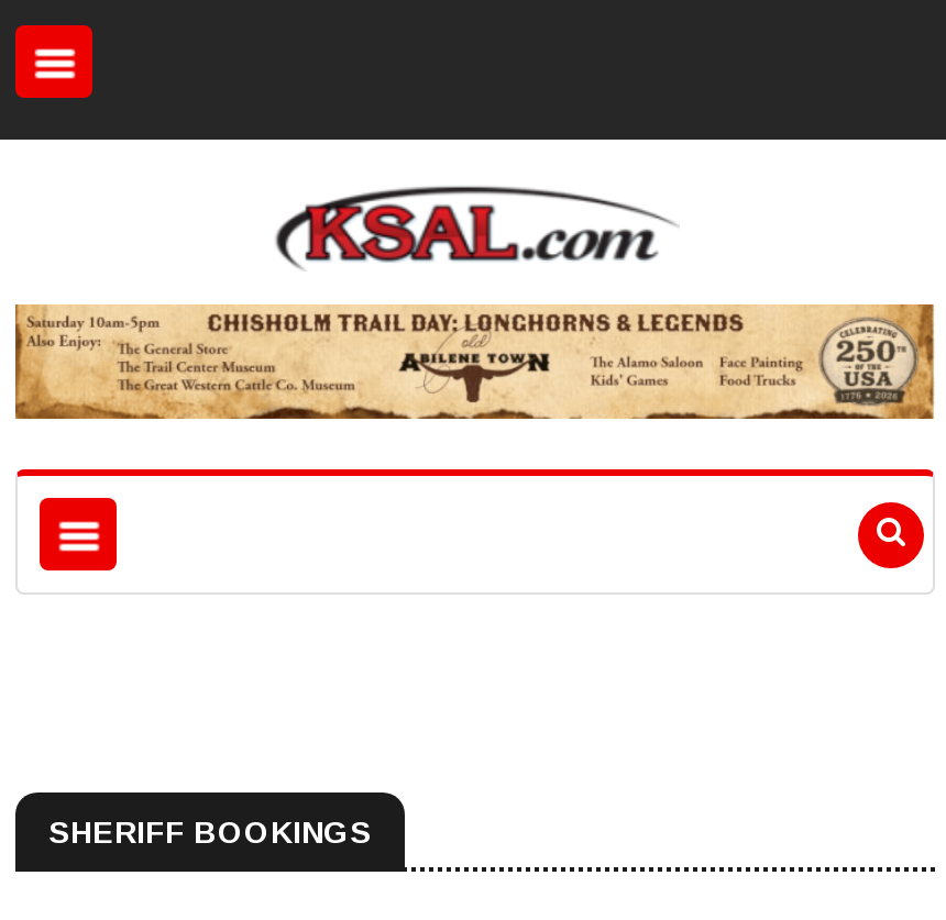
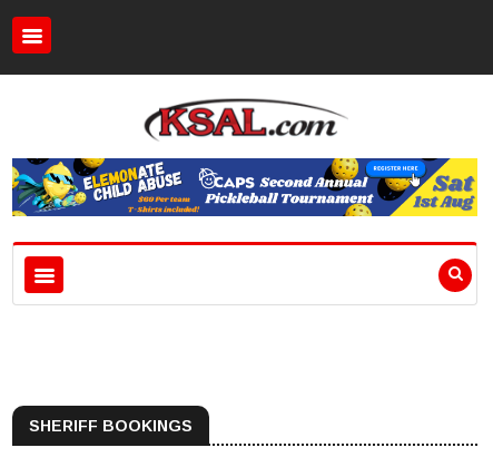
[13,302,935,421] [image] -> [11,157,479,217] [image]

